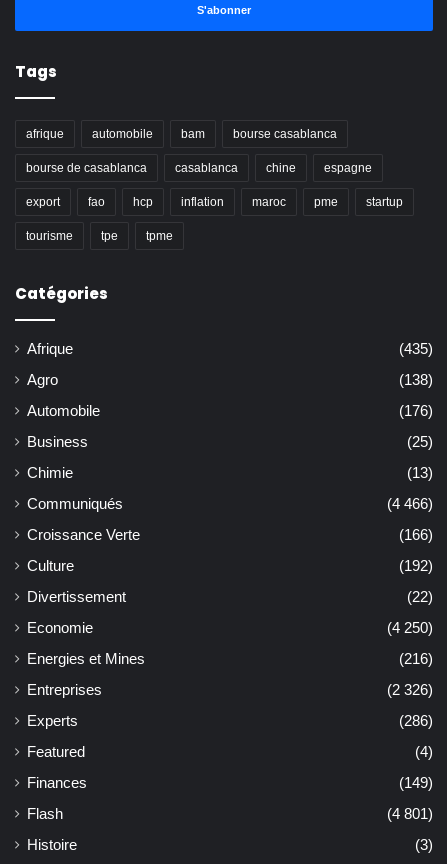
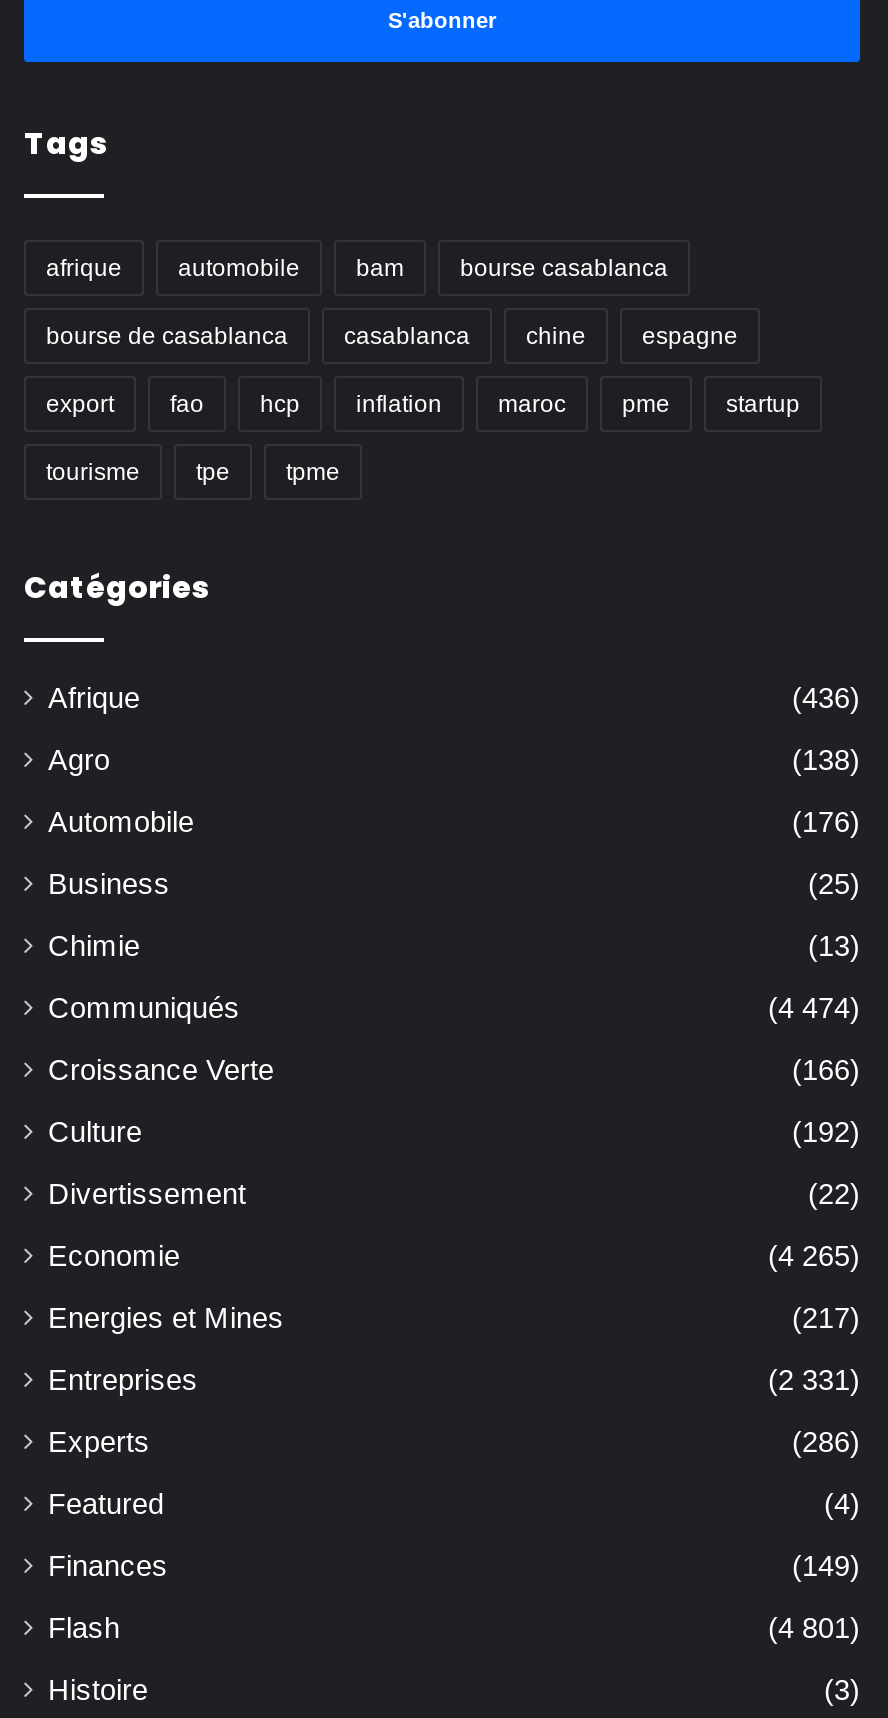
[399,341,433,357] (435) -> [792,682,860,714] (436)
[387,496,433,512] (4 466) -> [768,992,860,1024] (4 474)
[387,620,433,636] (4 250) -> [768,1240,860,1272] (4 265)
[399,651,433,667] (216) -> [792,1302,860,1334] (217)
[387,682,433,698] (2 326) -> [768,1364,860,1396] (2 331)

